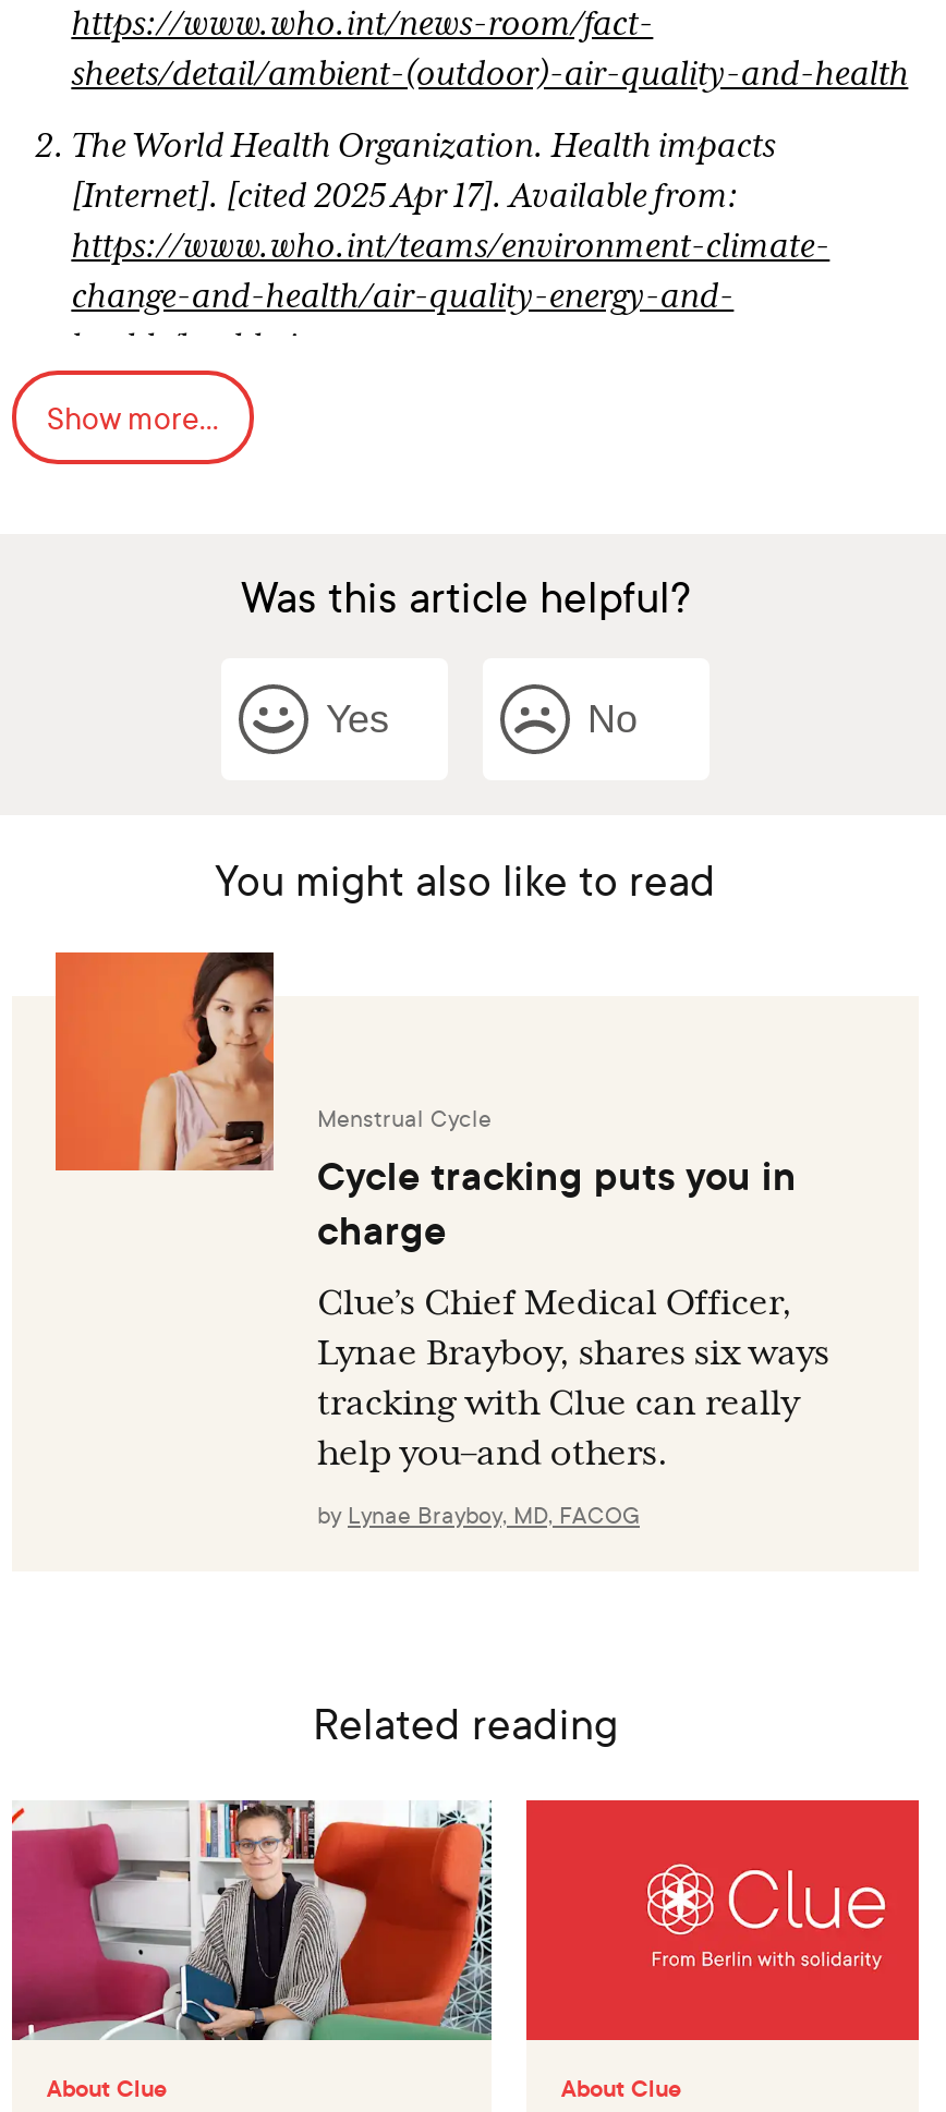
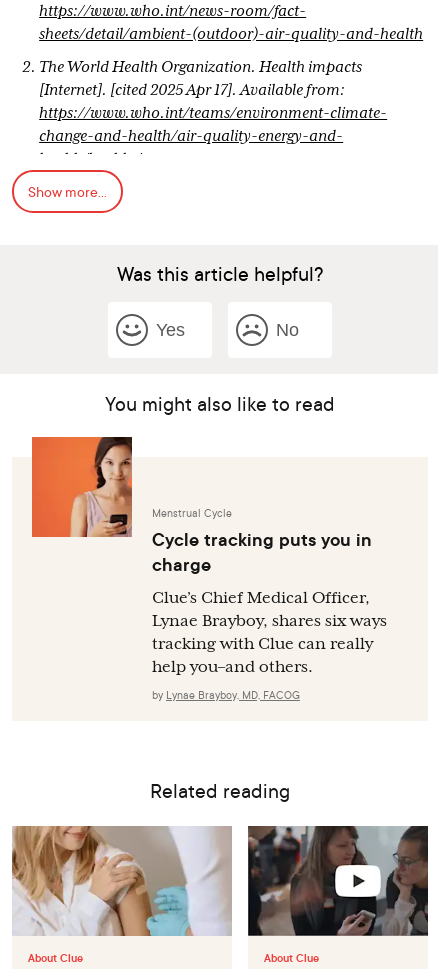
[10,1800,492,2042] [image] -> [11,825,232,937] [image]
[524,1798,921,2042] [image] -> [247,825,429,937] [image]

